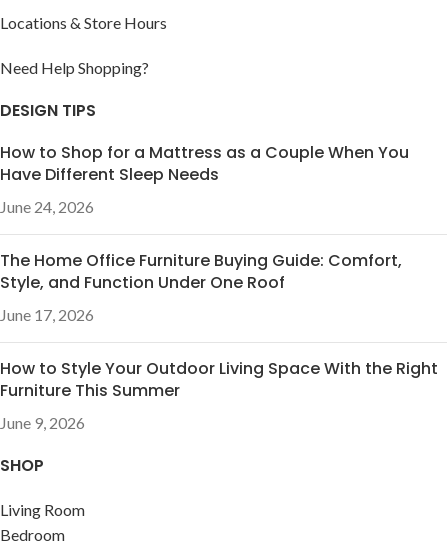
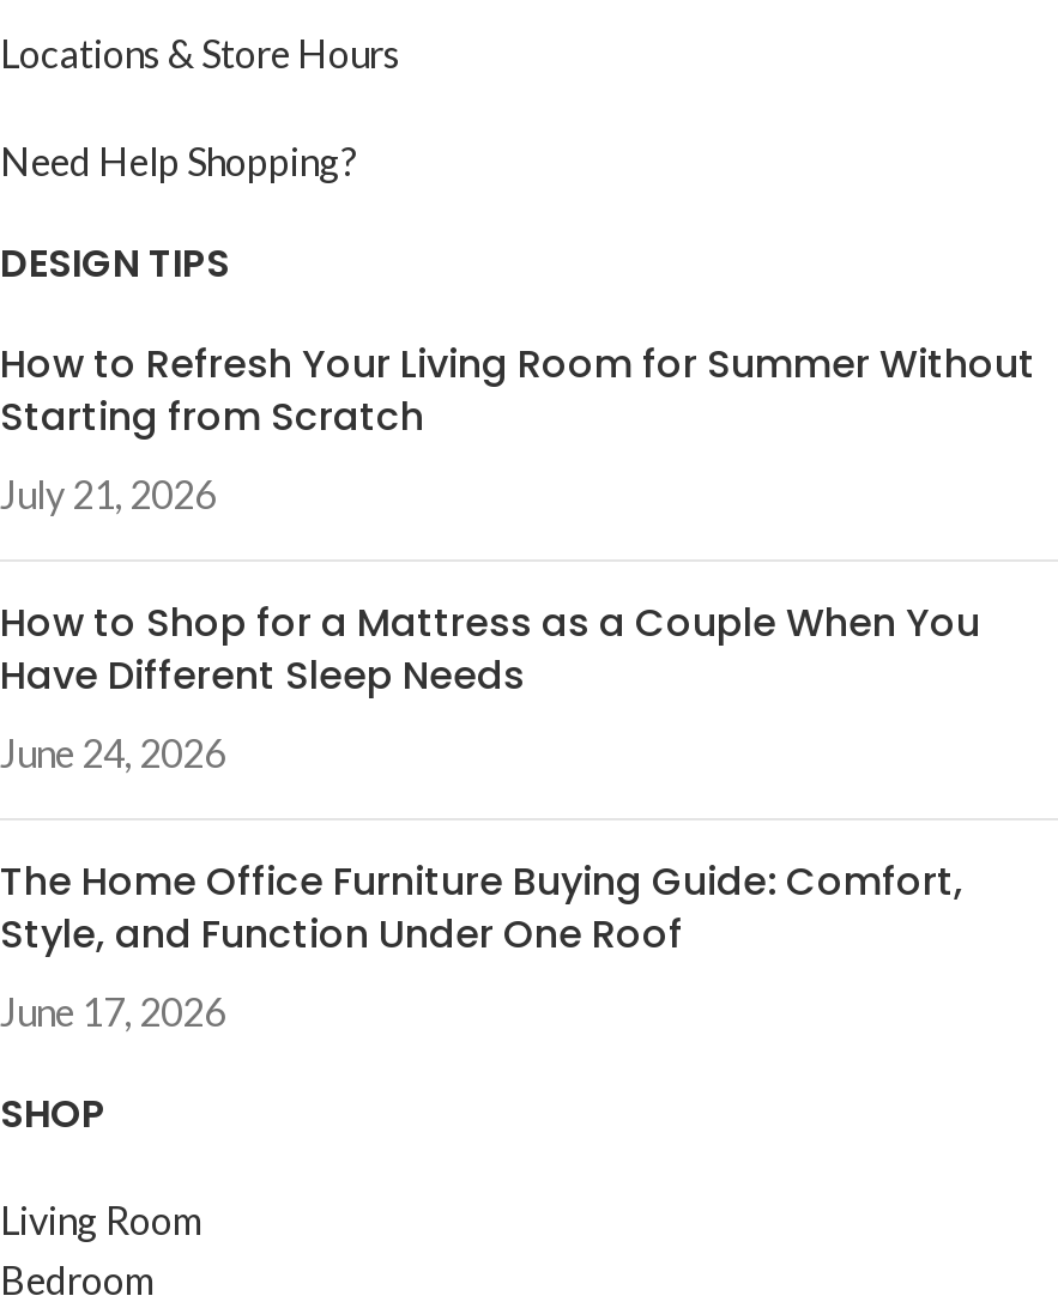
none -> [0,336,1035,515] How to Refresh Your Living Room for Summer Without | Starting from Scratch | July 21, 2026
moved [0,141,409,324] -> [0,594,980,1033]: How to Shop for a Mattress as a Couple When You | Have Different Sleep Needs | June 24, 2026 | The Home Office Furniture Buying Guide: Comfort, | Style, and Function Under One Roof | June 17, 2026
[0,357,438,432] How to Style Your Outdoor Living Space With the Right | Furniture This Summer | June 9, 2026 -> none

